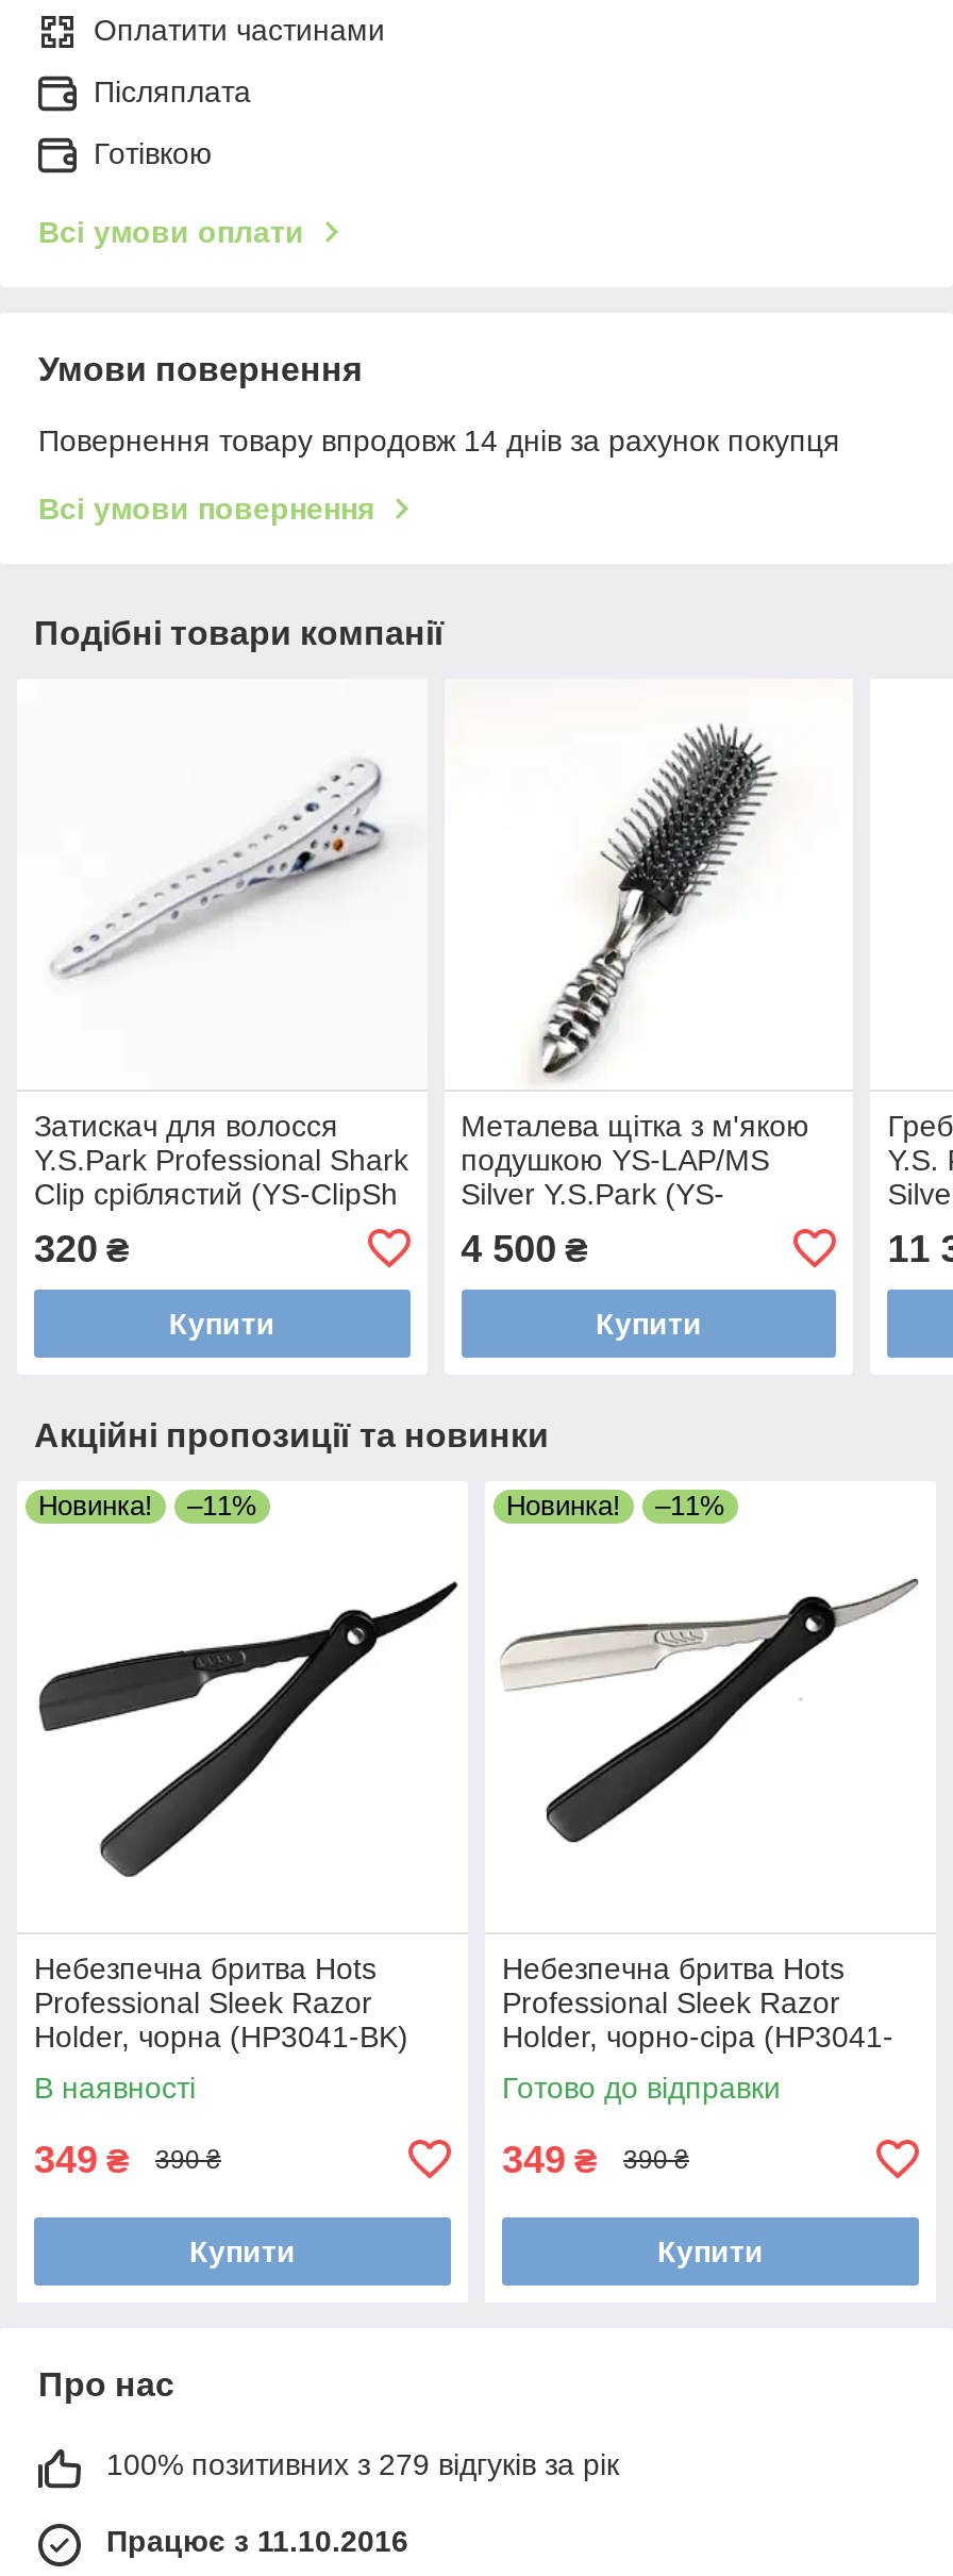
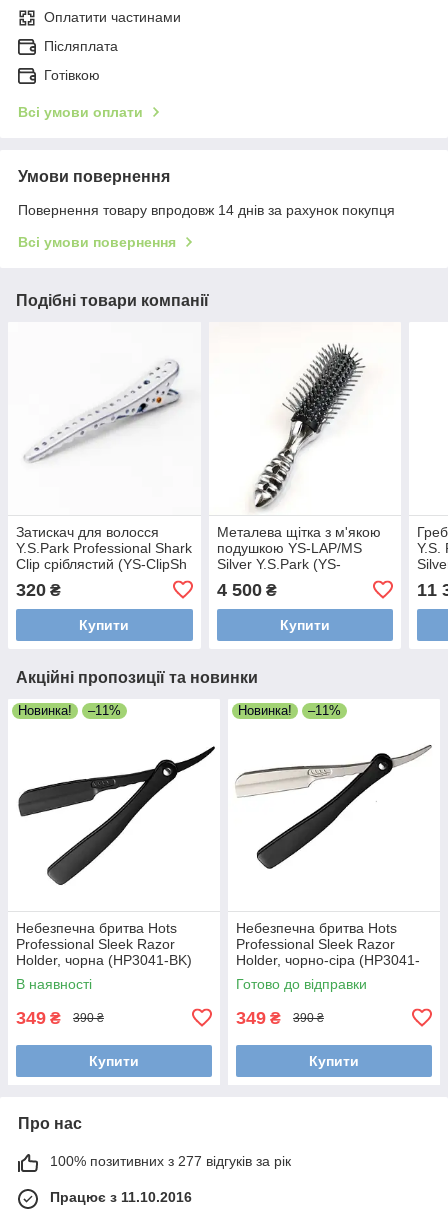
[106,2447,619,2481] 100% позитивних з 279 відгуків за рік -> [50,1153,291,1169] 100% позитивних з 277 відгуків за рік

